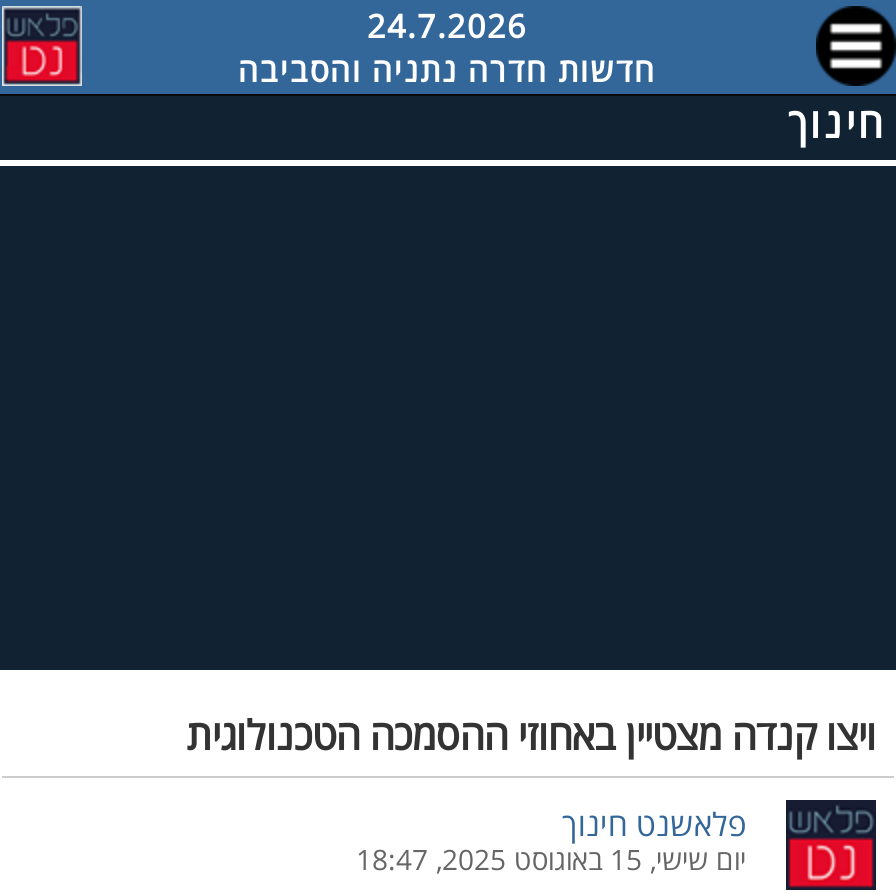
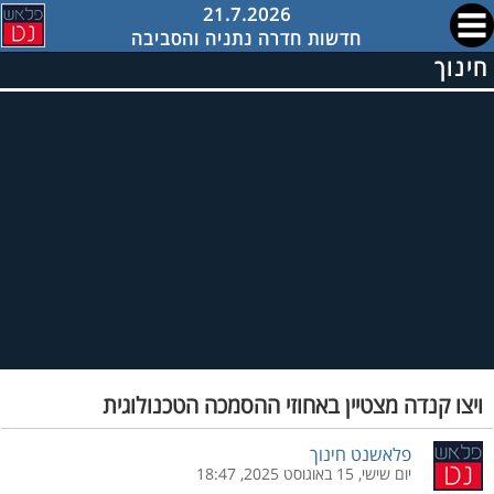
[367,8,527,48] 24.7.2026 -> [202,4,291,26] 21.7.2026

